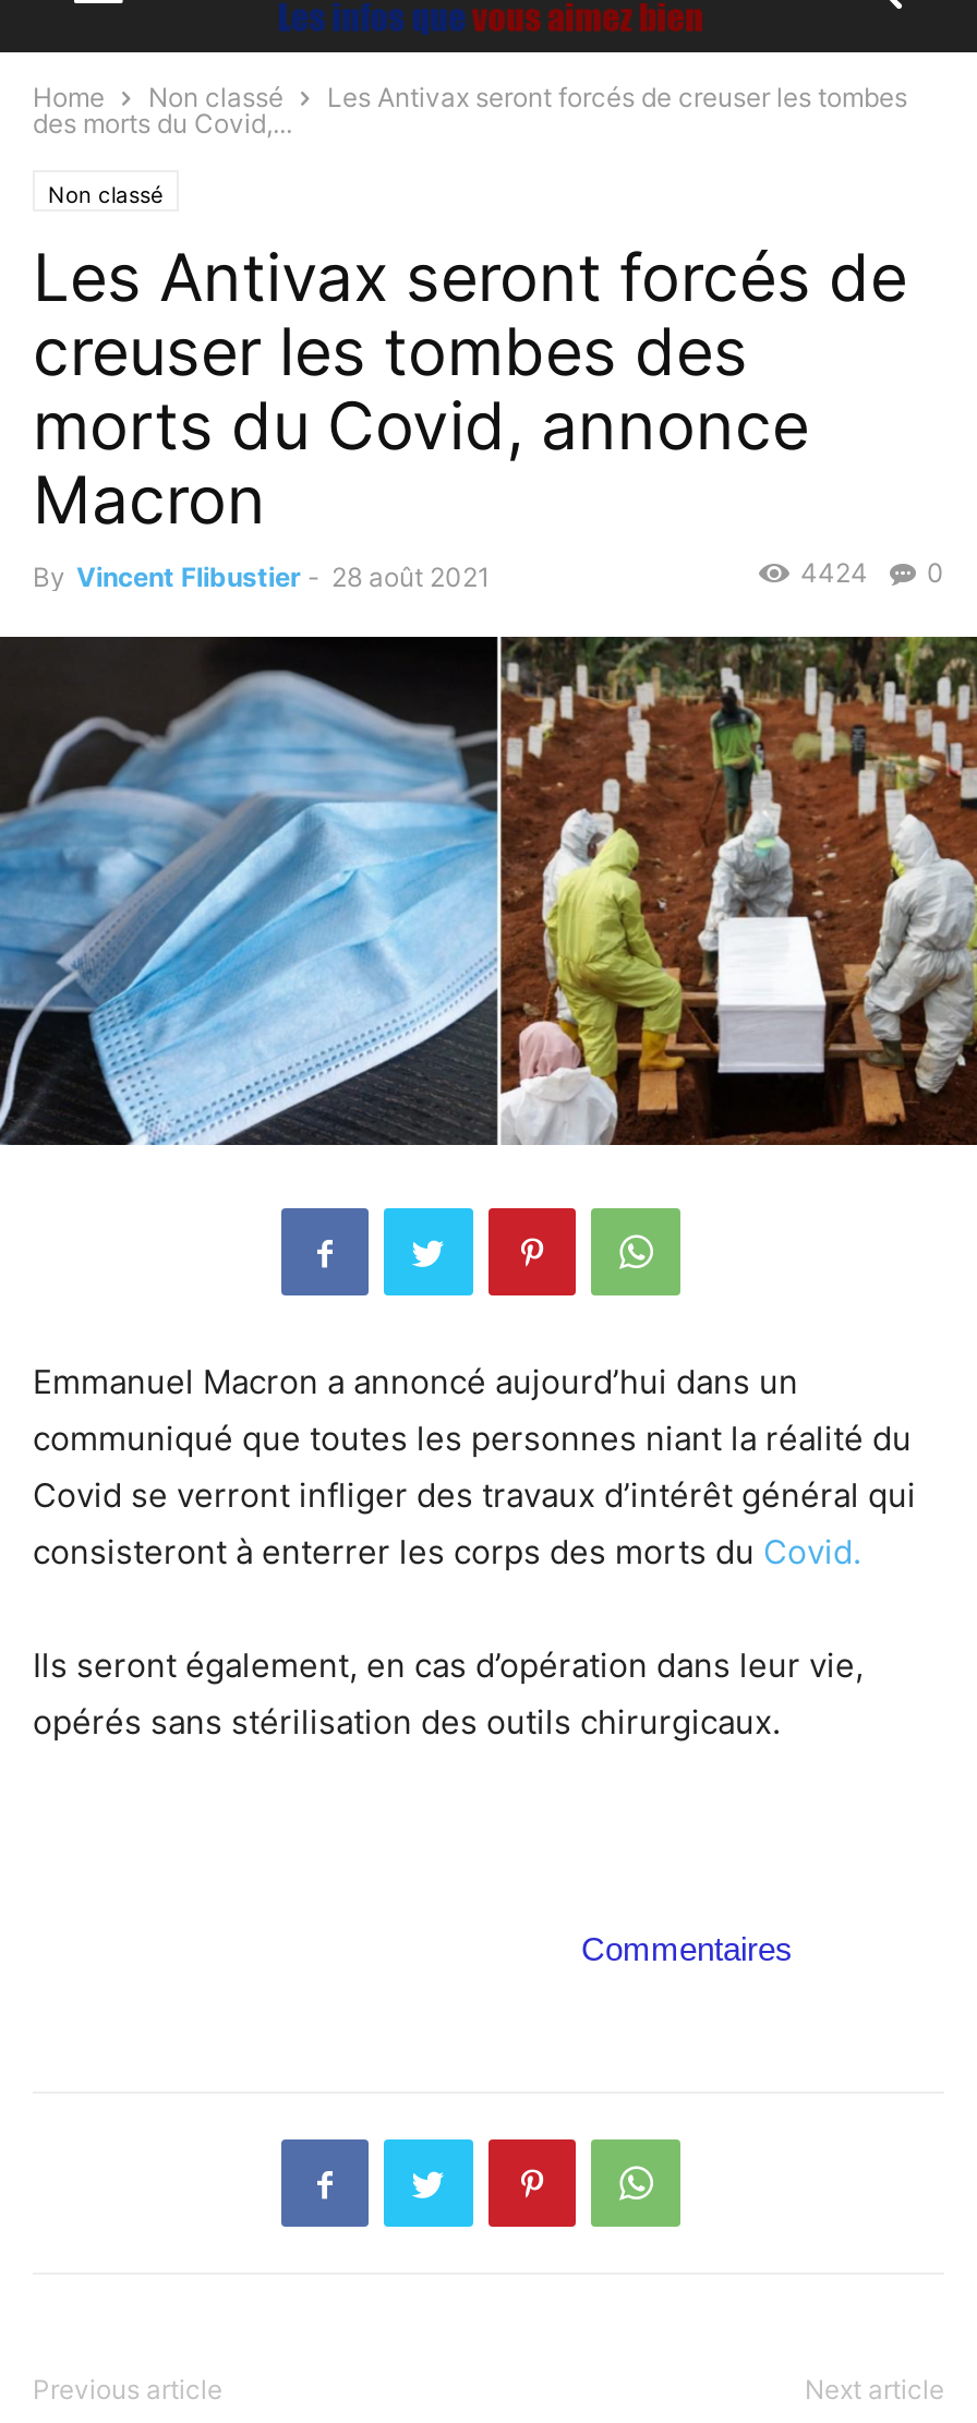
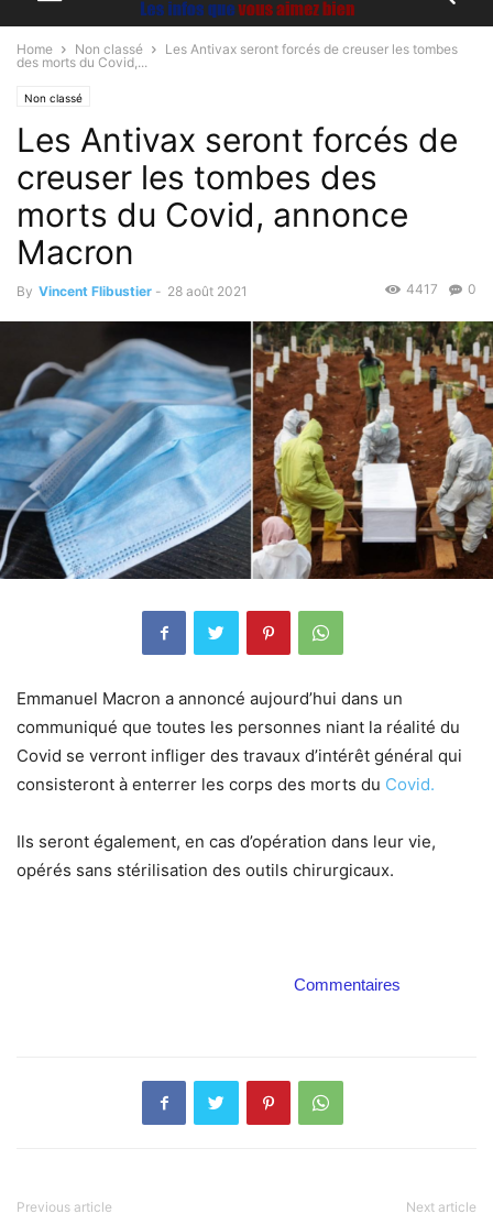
[800,556,944,589] 4424 0 -> [406,281,476,297] 4417 0

